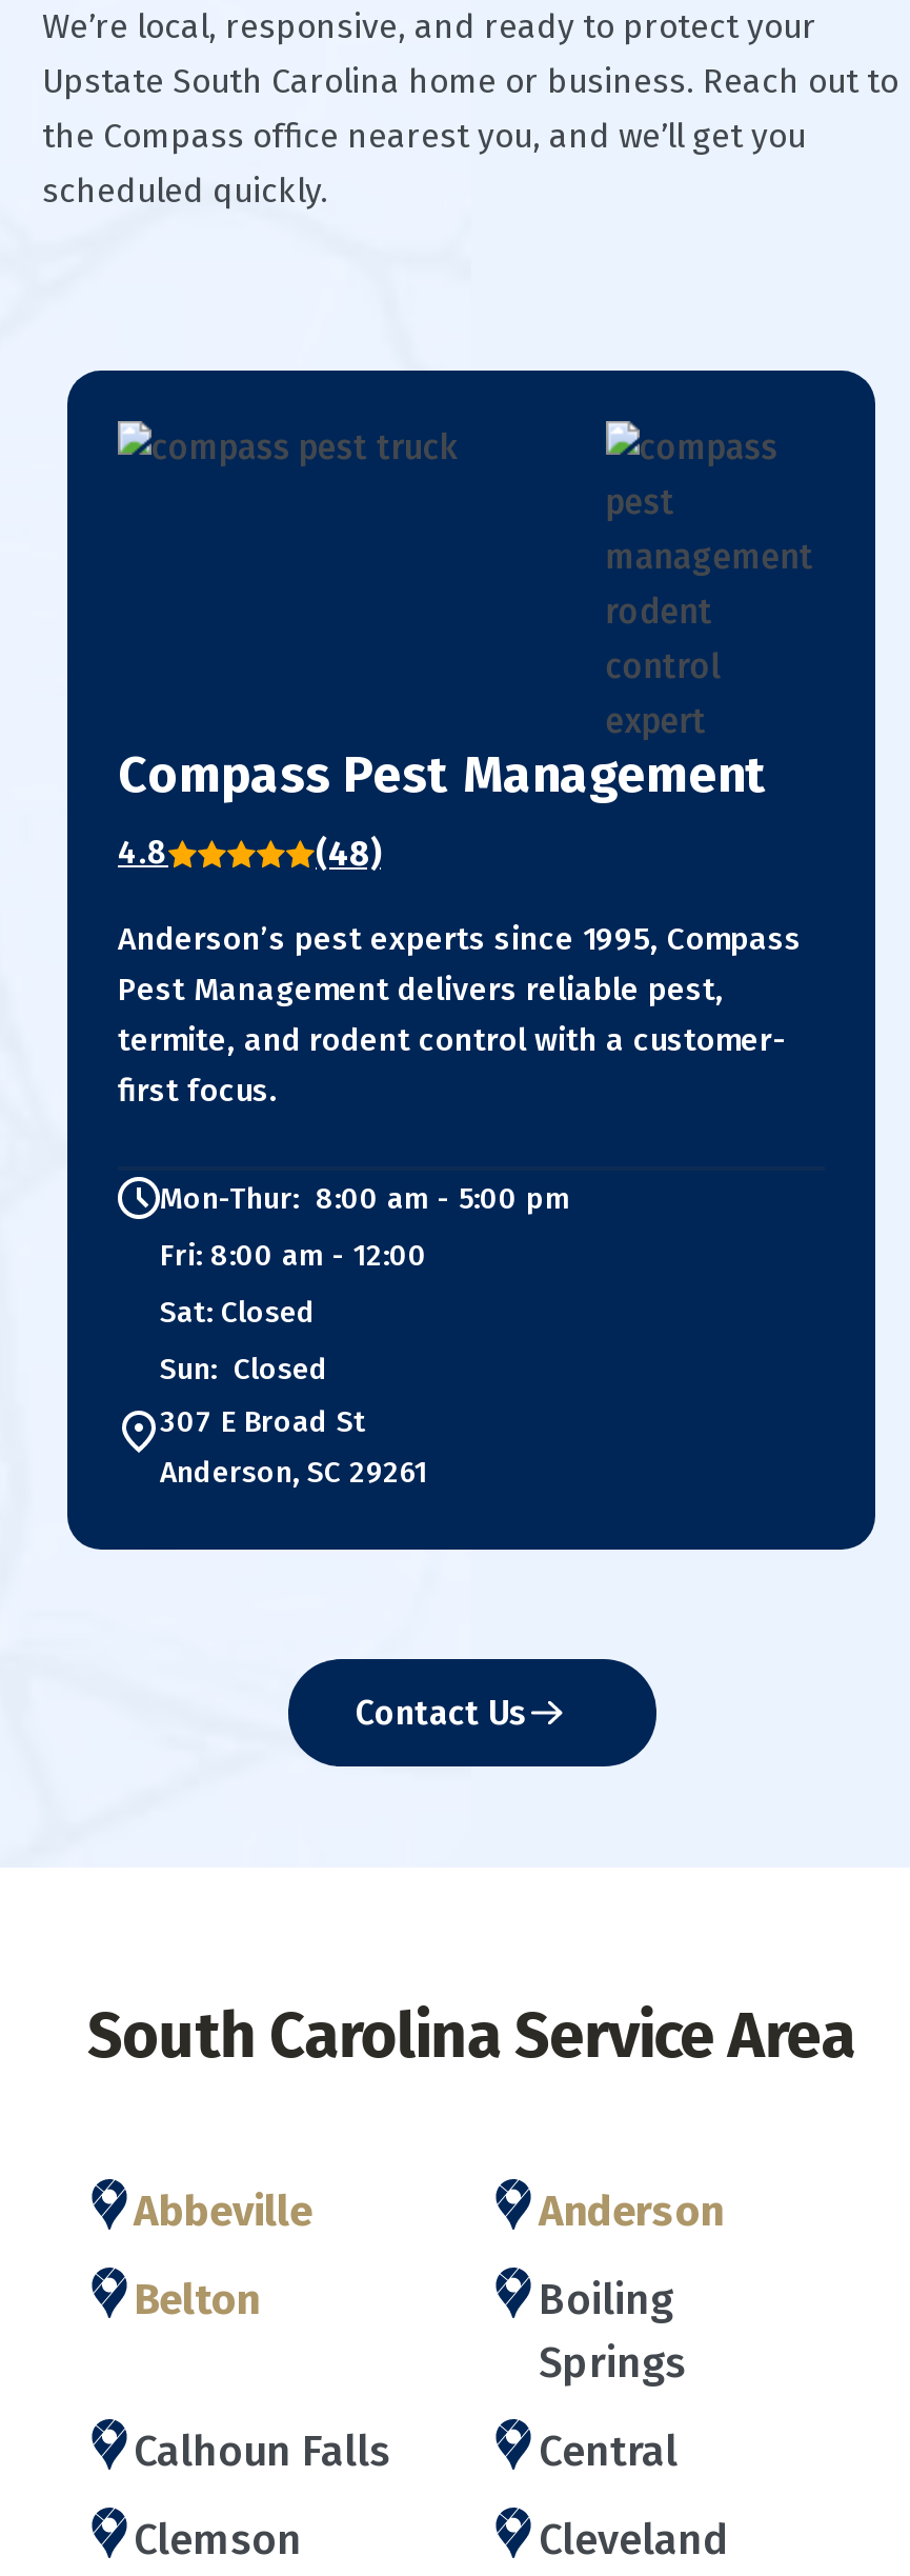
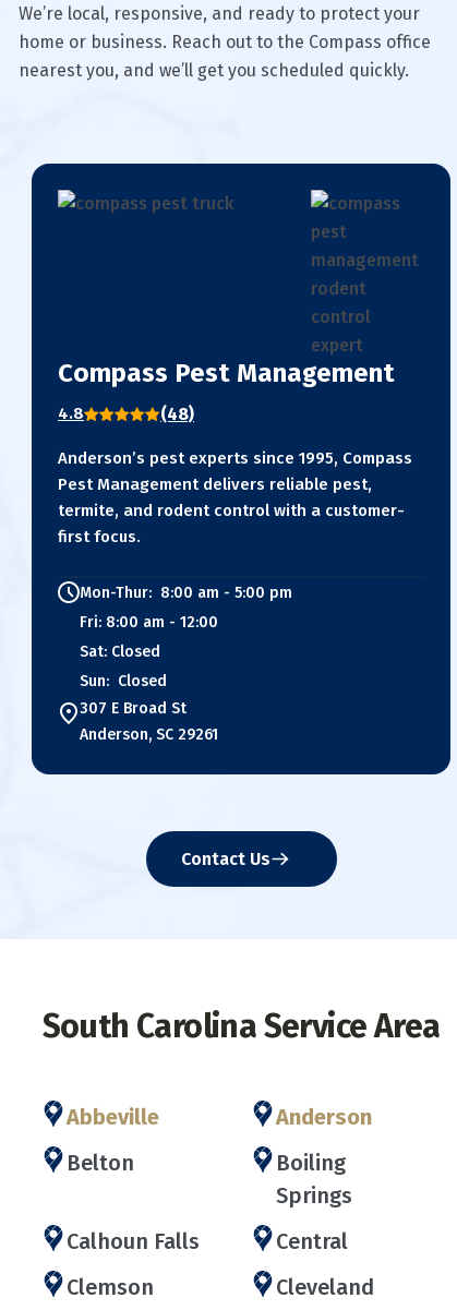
[42,61,898,211] Upstate South Carolina home or business. Reach out to | the Compass office nearest you, and we’ll get you | scheduled quickly. -> [19,32,431,81] home or business. Reach out to the Compass office | nearest you, and we’ll get you scheduled quickly.

